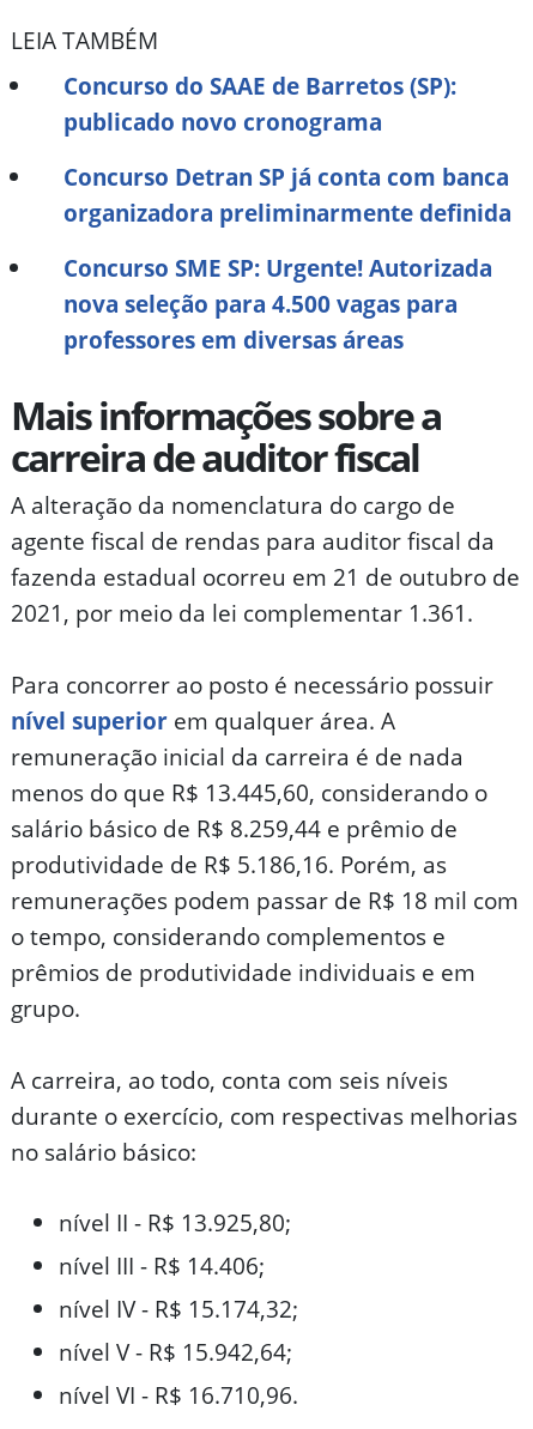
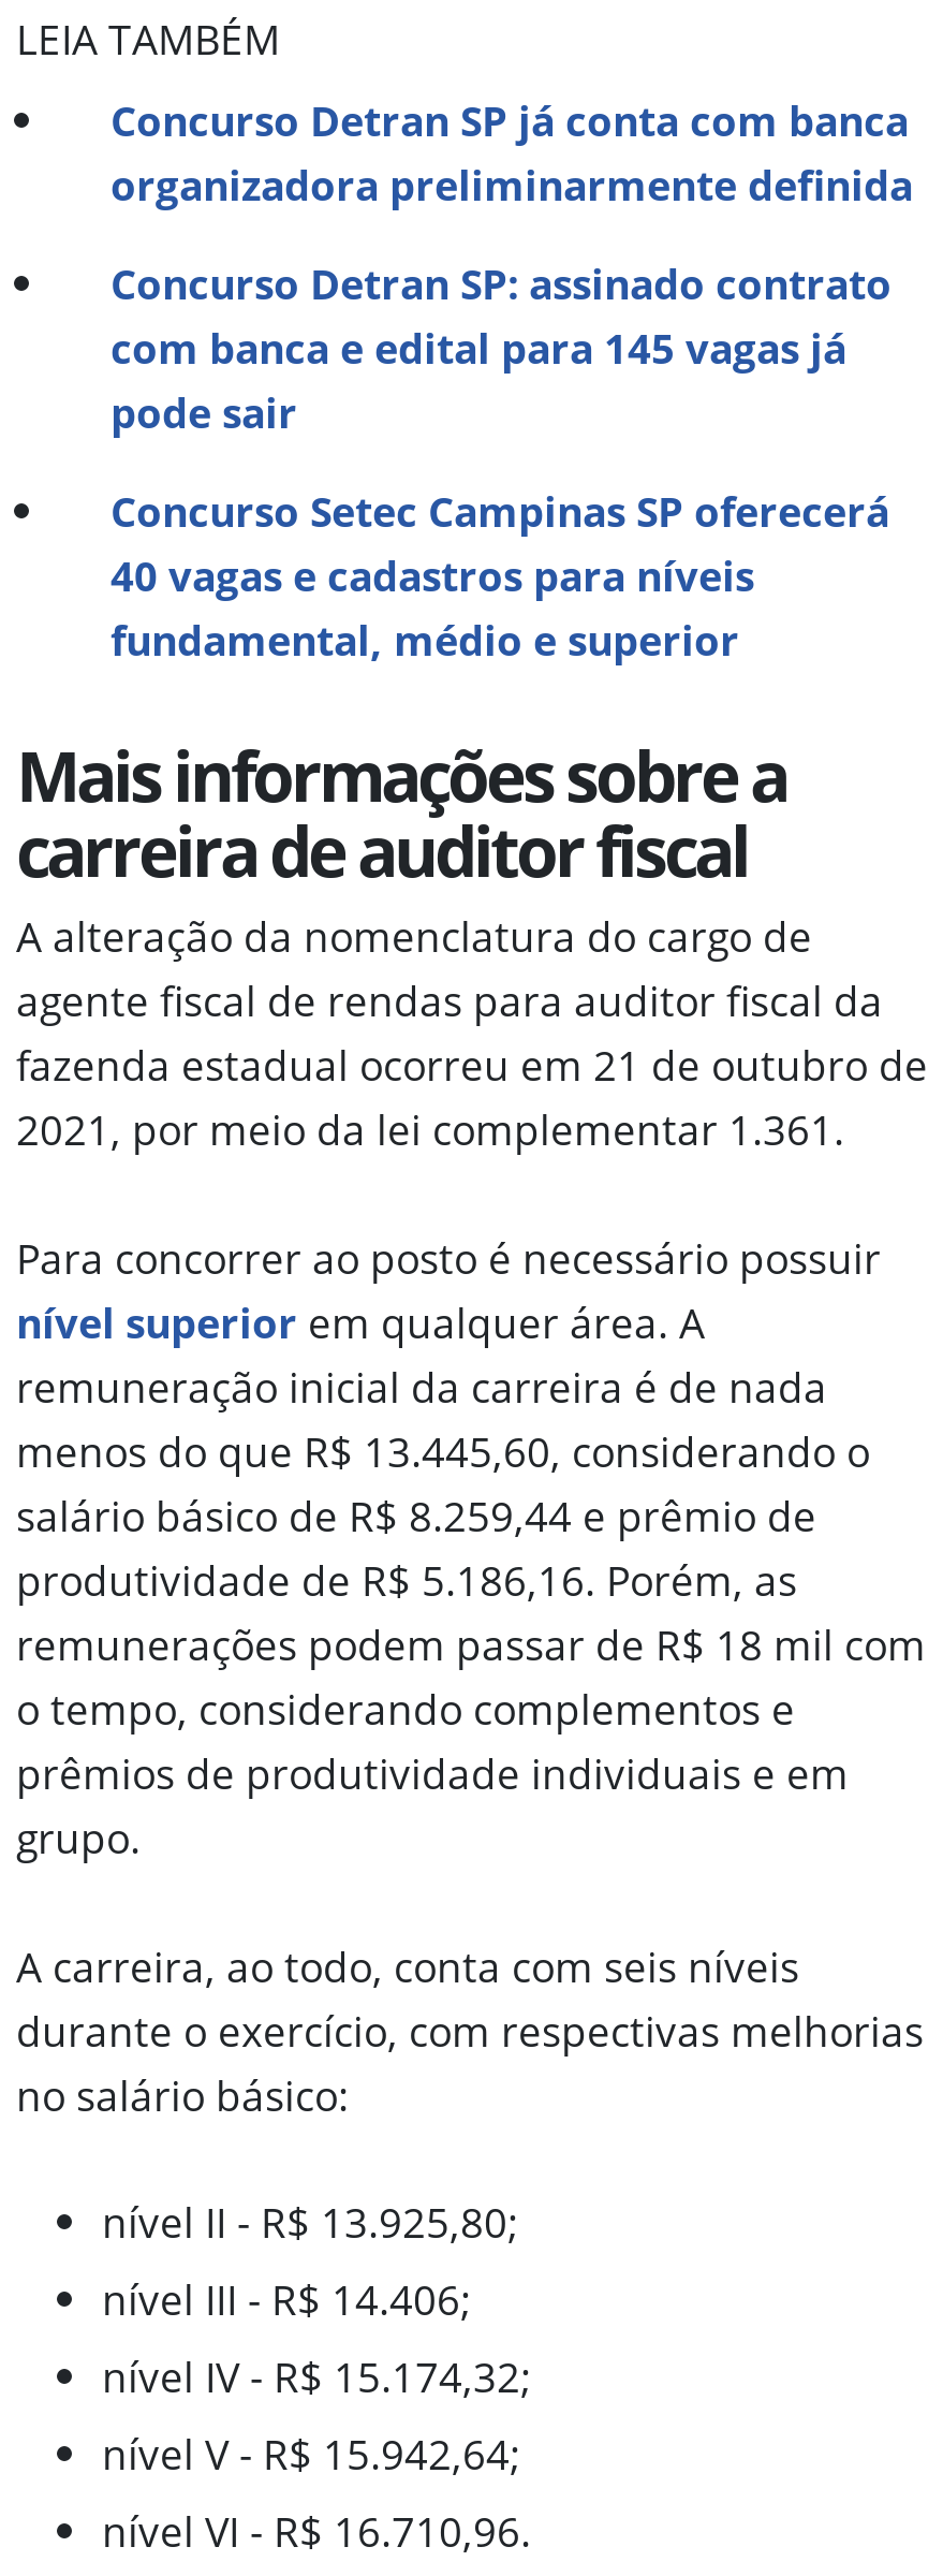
[63,69,456,138] Concurso do SAAE de Barretos (SP): | publicado novo cronograma -> none
moved [63,161,511,229] -> [110,91,913,214]: Concurso Detran SP já conta com banca | organizadora preliminarmente definida
[63,252,492,356] Concurso SME SP: Urgente! Autorizada | nova seleção para 4.500 vagas para | professores em diversas áreas -> [110,254,892,669] Concurso Detran SP: assinado contrato | com banca e edital para 145 vagas já | pode sair | Concurso Setec Campinas SP oferecerá | 40 vagas e cadastros para níveis | fundamental, médio e superior

